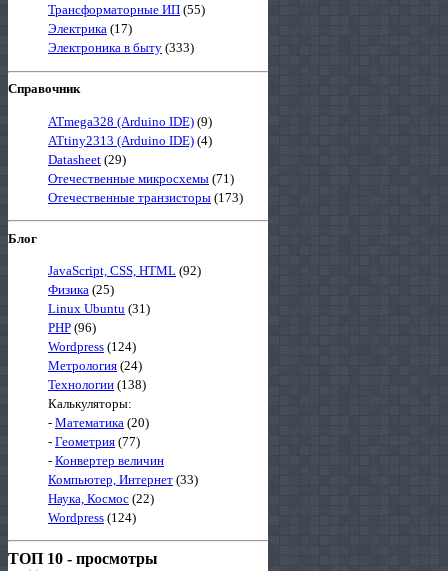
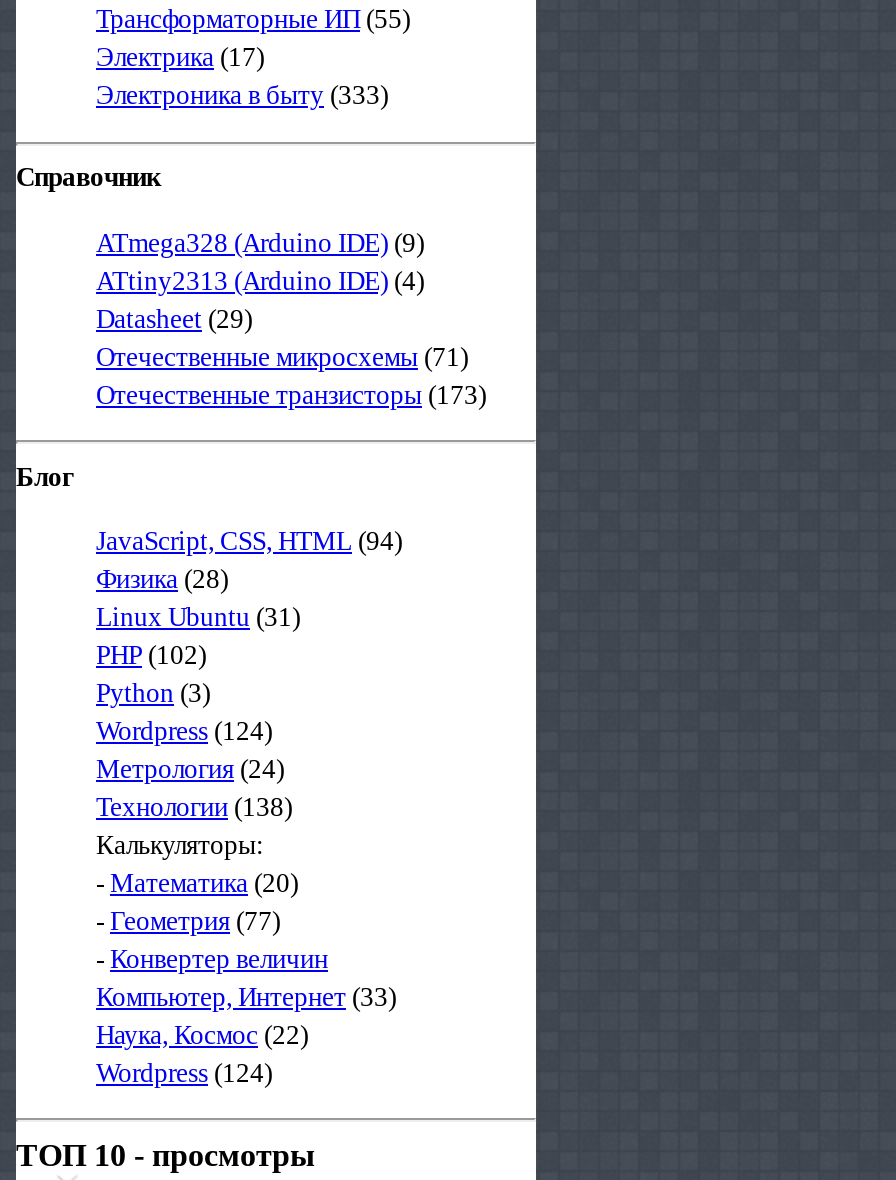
[48,263,201,278] JavaScript, CSS, HTML (92) -> [96,526,402,556] JavaScript, CSS, HTML (94)
[48,282,114,297] Физика (25) -> [96,564,228,594] Физика (28)
[48,320,96,335] PHP (96) -> [96,640,210,708] PHP (102) | Python (3)

